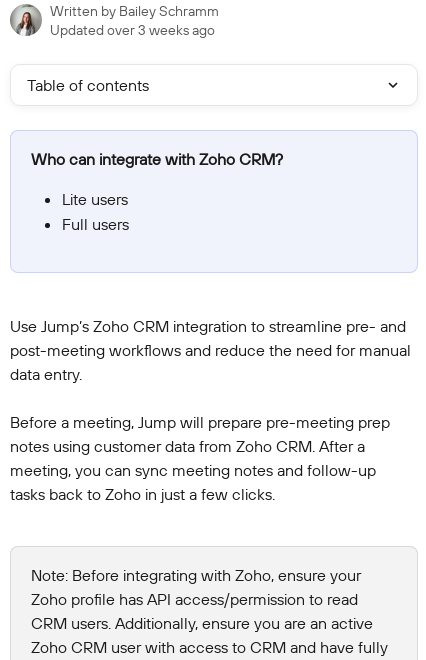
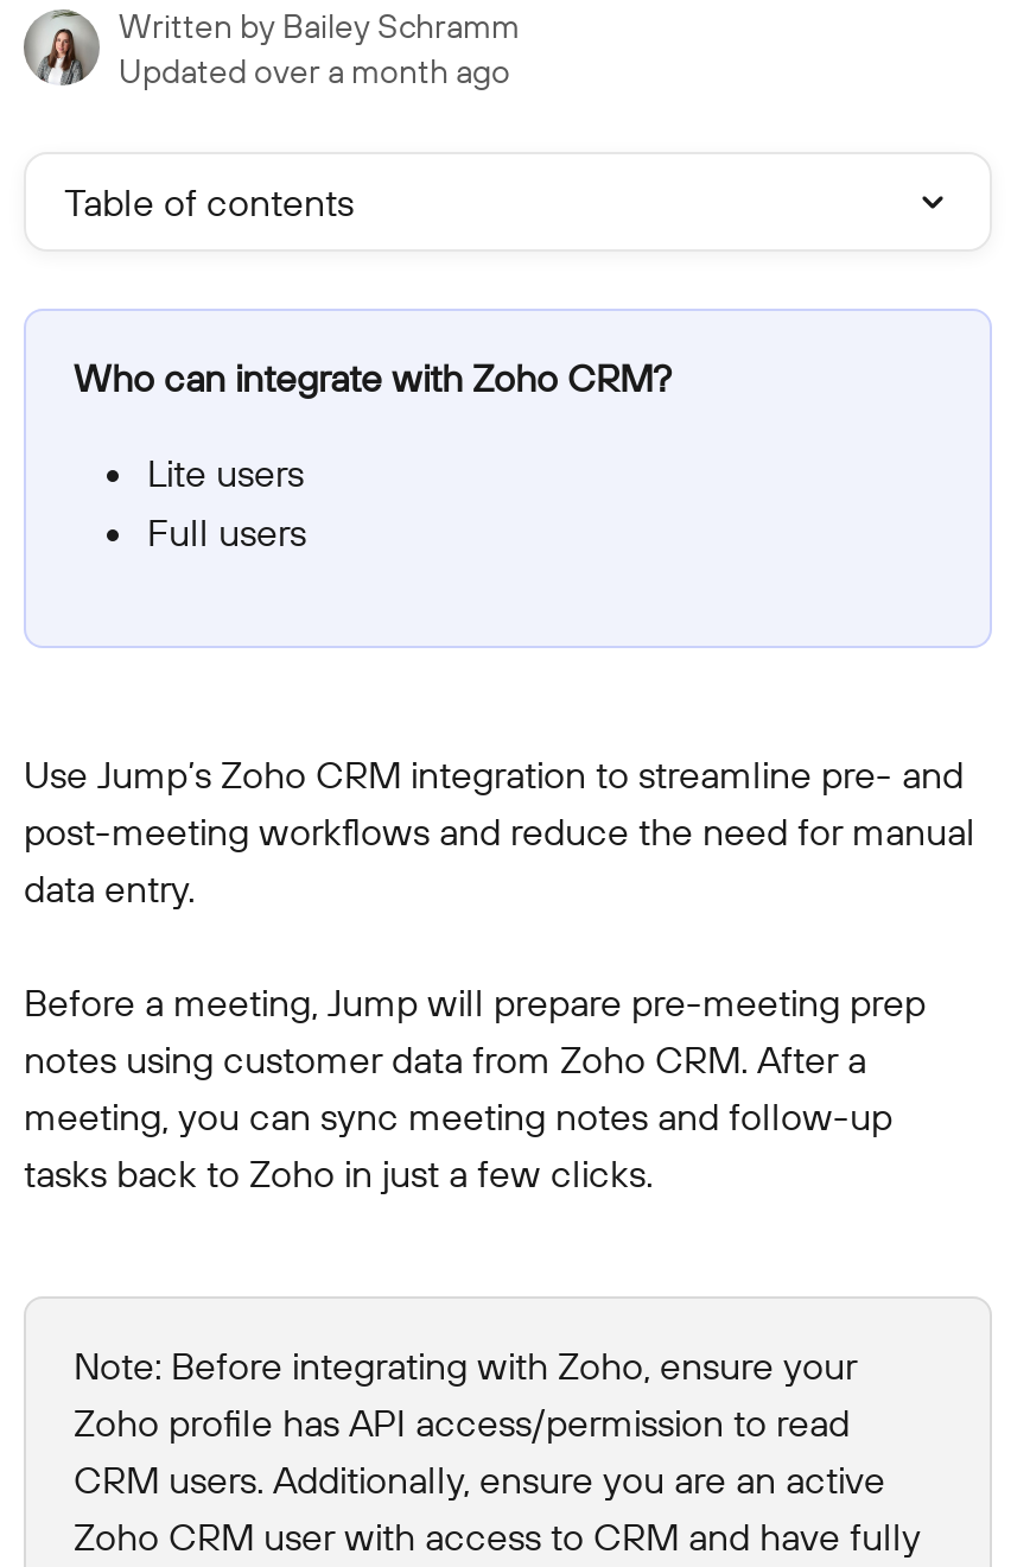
[50,21,215,39] Updated over 3 weeks ago -> [119,50,510,93] Updated over a month ago

